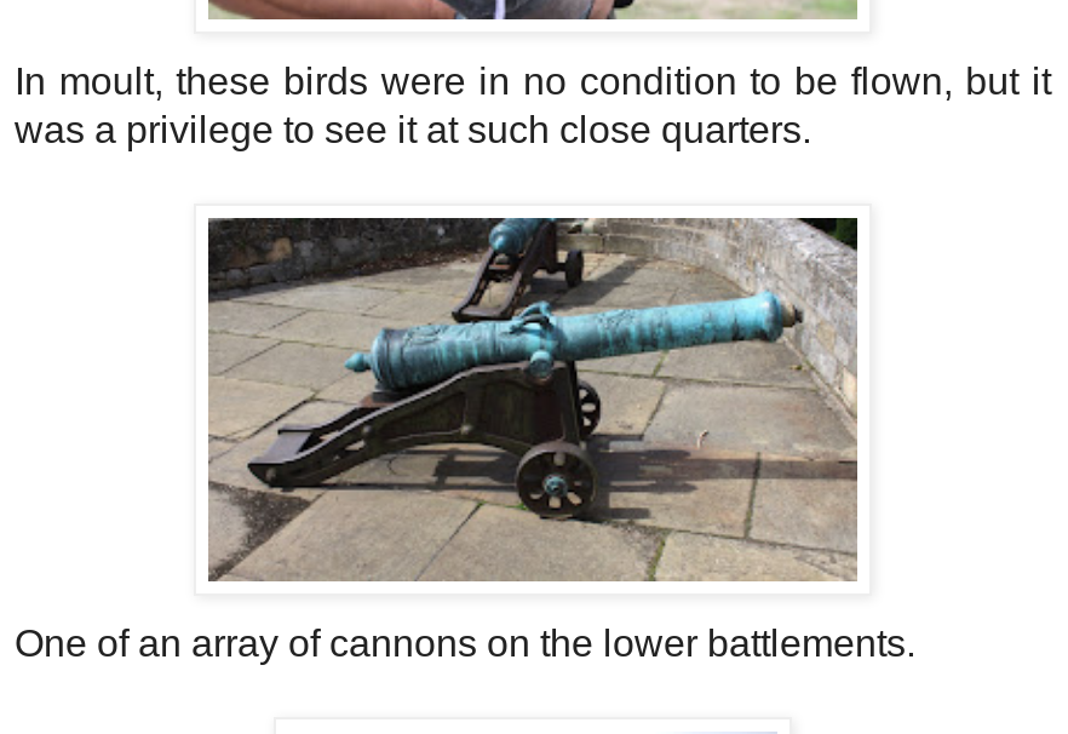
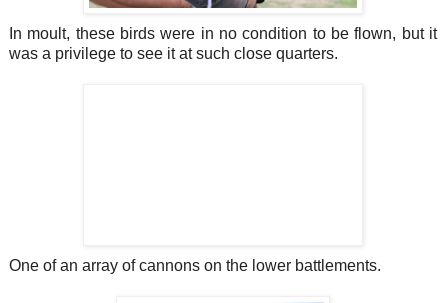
[206,216,860,584] [image] -> none

